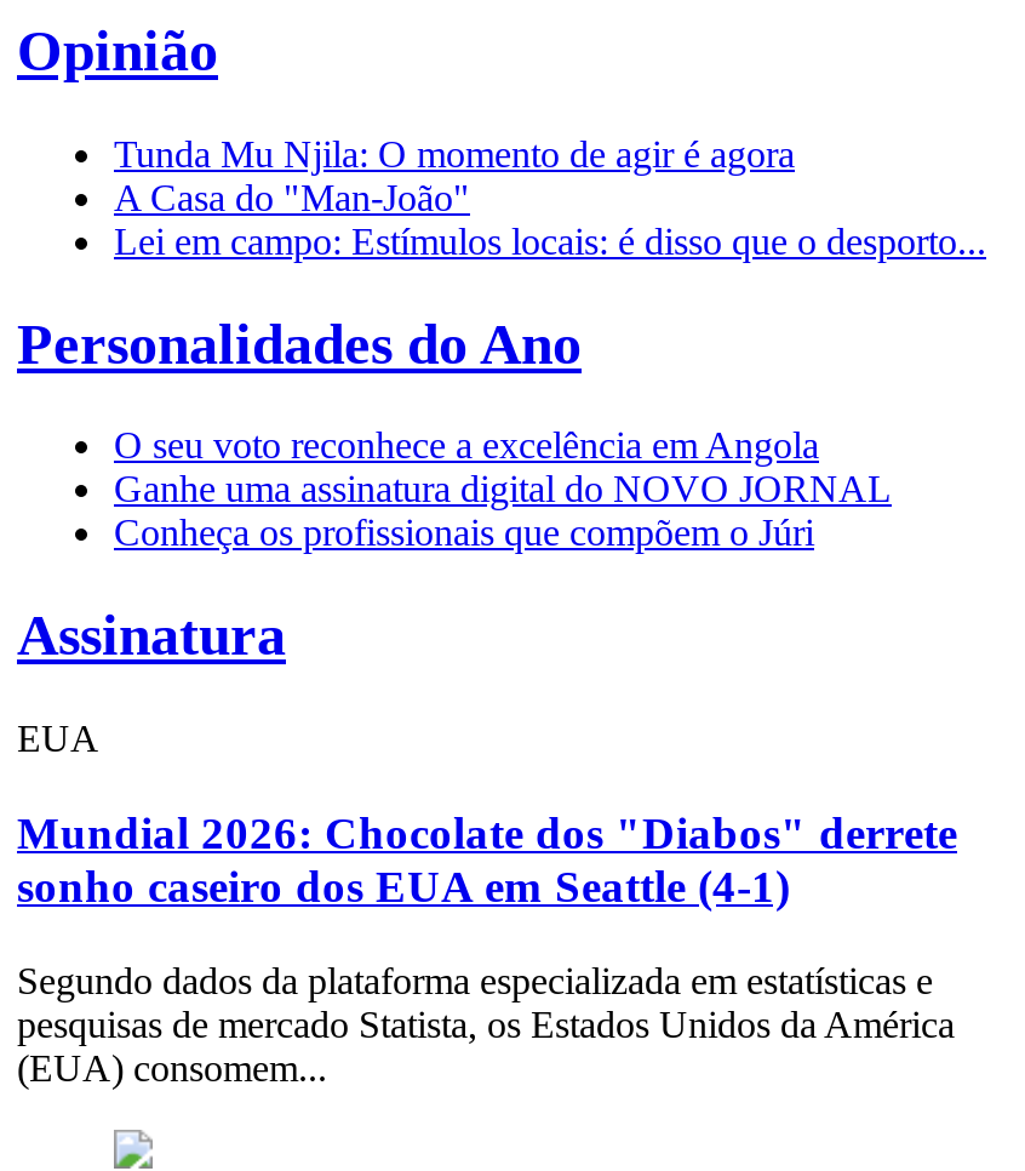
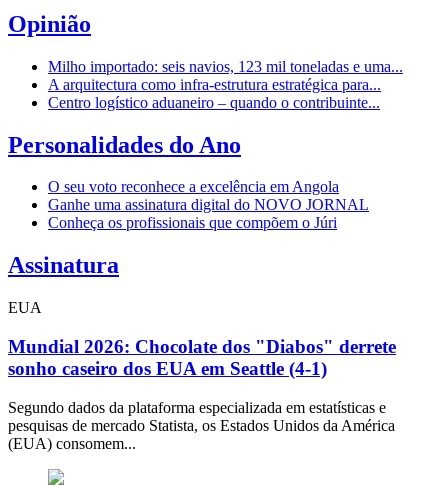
[114,132,986,261] Tunda Mu Njila: O momento de agir é agora | A Casa do "Man-João" | Lei em campo: Estímulos locais: é disso que o desporto... -> [48,58,403,111] Milho importado: seis navios, 123 mil toneladas e uma... | A arquitectura como infra-estrutura estratégica para... | Centro logístico aduaneiro – quando o contribuinte...

